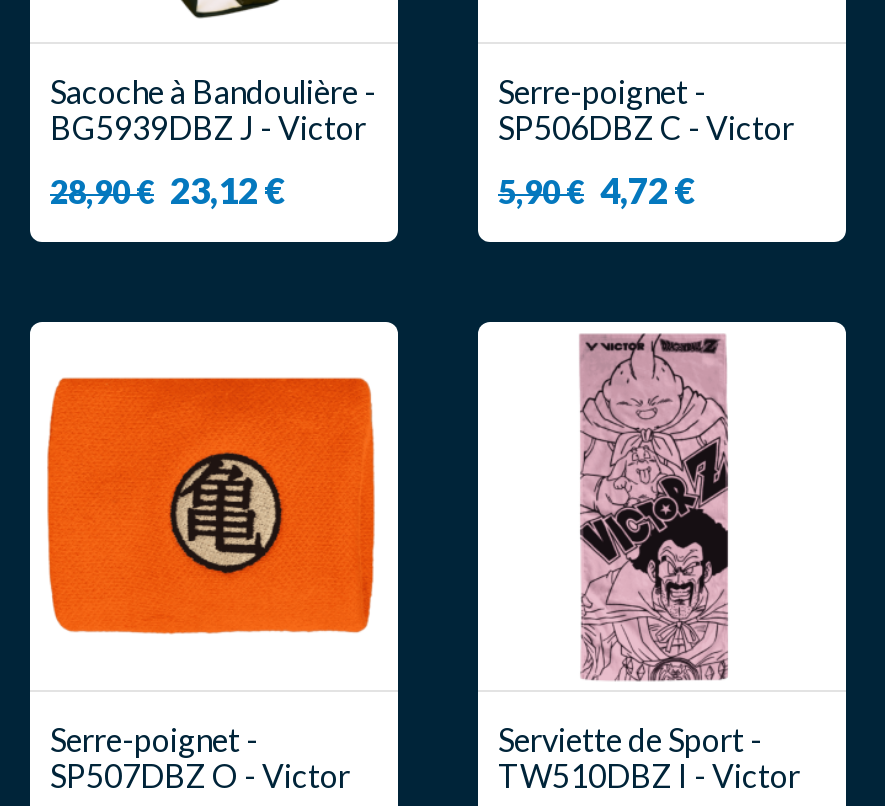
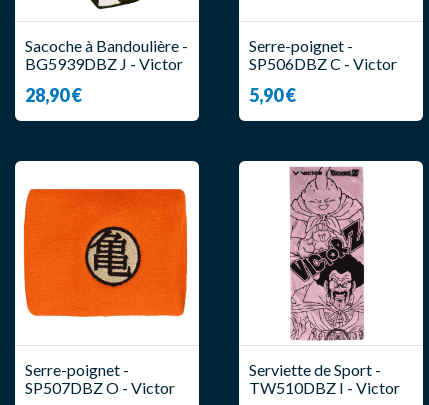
[50,168,284,212] 28,90 € 23,12 € -> [25,84,82,106] 28,90 €
[498,168,694,212] 5,90 € 4,72 € -> [249,84,296,106] 5,90 €

